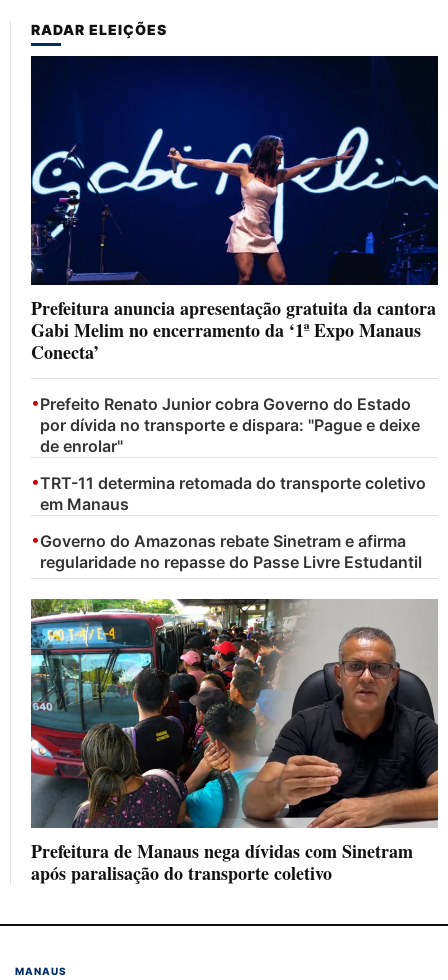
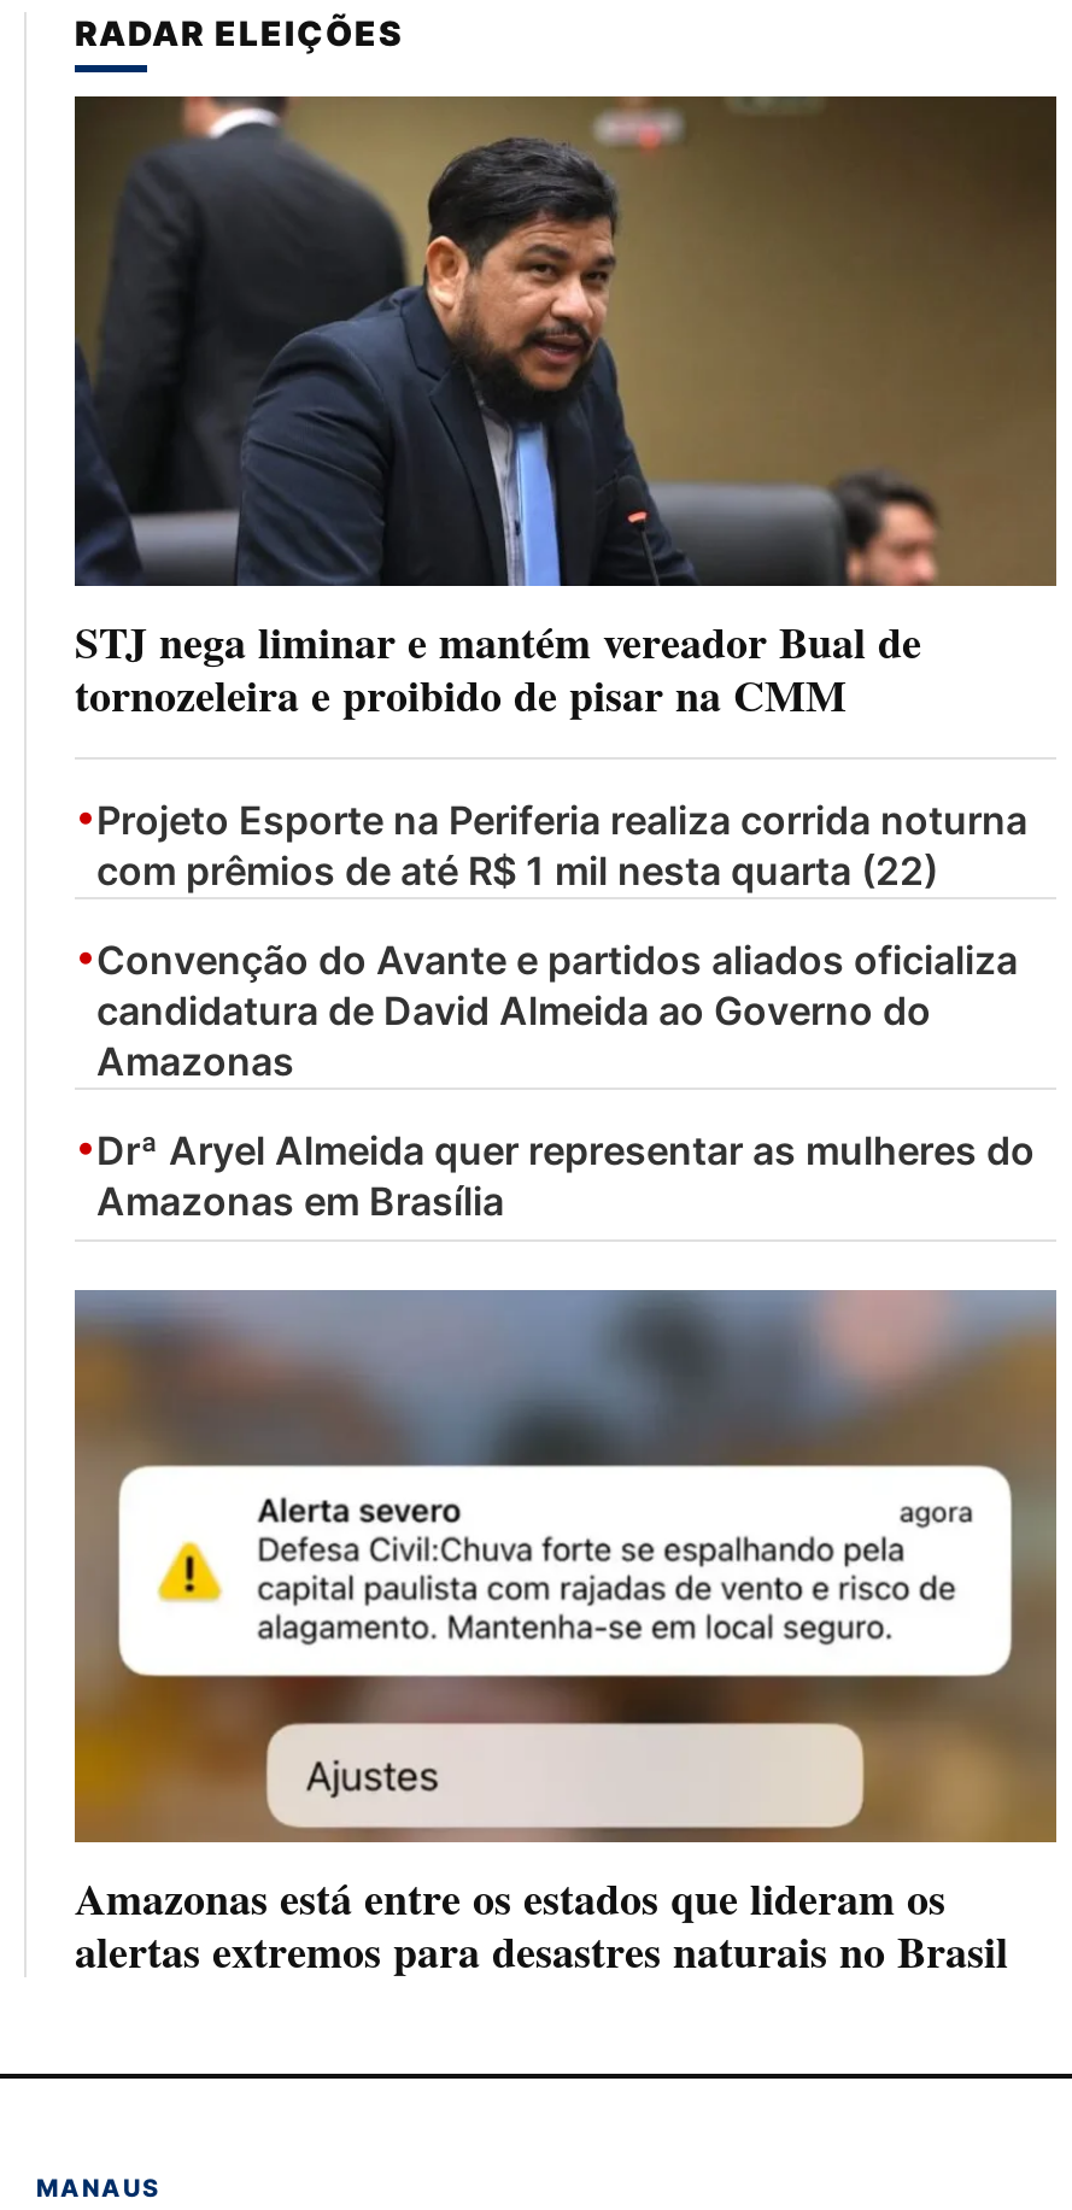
[31,55,439,365] [image] | Prefeitura anuncia apresentação gratuita da cantora | Gabi Melim no encerramento da ‘1ª Expo Manaus | Conecta’ -> [75,94,1059,727] [image] | STJ nega liminar e mantém vereador Bual de | tornozeleira e proibido de pisar na CMM
[31,392,420,456] •Prefeito Renato Junior cobra Governo do Estado | por dívida no transporte e dispara: "Pague e deixe | de enrolar" -> [75,792,1027,896] •Projeto Esporte na Periferia realiza corrida noturna | com prêmios de até R$ 1 mil nesta quarta (22)
[31,471,426,514] •TRT-11 determina retomada do transporte coletivo | em Manaus -> [75,932,1018,1086] •Convenção do Avante e partidos aliados oficializa | candidatura de David Almeida ao Governo do | Amazonas
[31,529,422,572] •Governo do Amazonas rebate Sinetram e afirma | regularidade no repasse do Passe Livre Estudantil -> [75,1122,1035,1226] •Drª Aryel Almeida quer representar as mulheres do | Amazonas em Brasília
[30,598,438,886] [image] | Prefeitura de Manaus nega dívidas com Sinetram | após paralisação do transporte coletivo -> [72,1336,1056,1983] [image] | Amazonas está entre os estados que lideram os | alertas extremos para desastres naturais no Brasil

